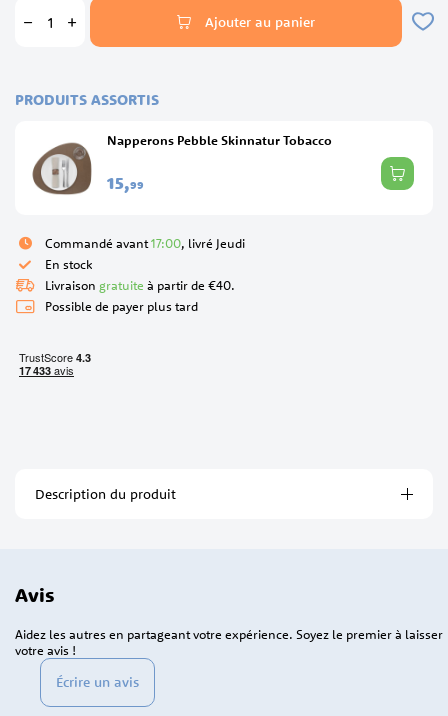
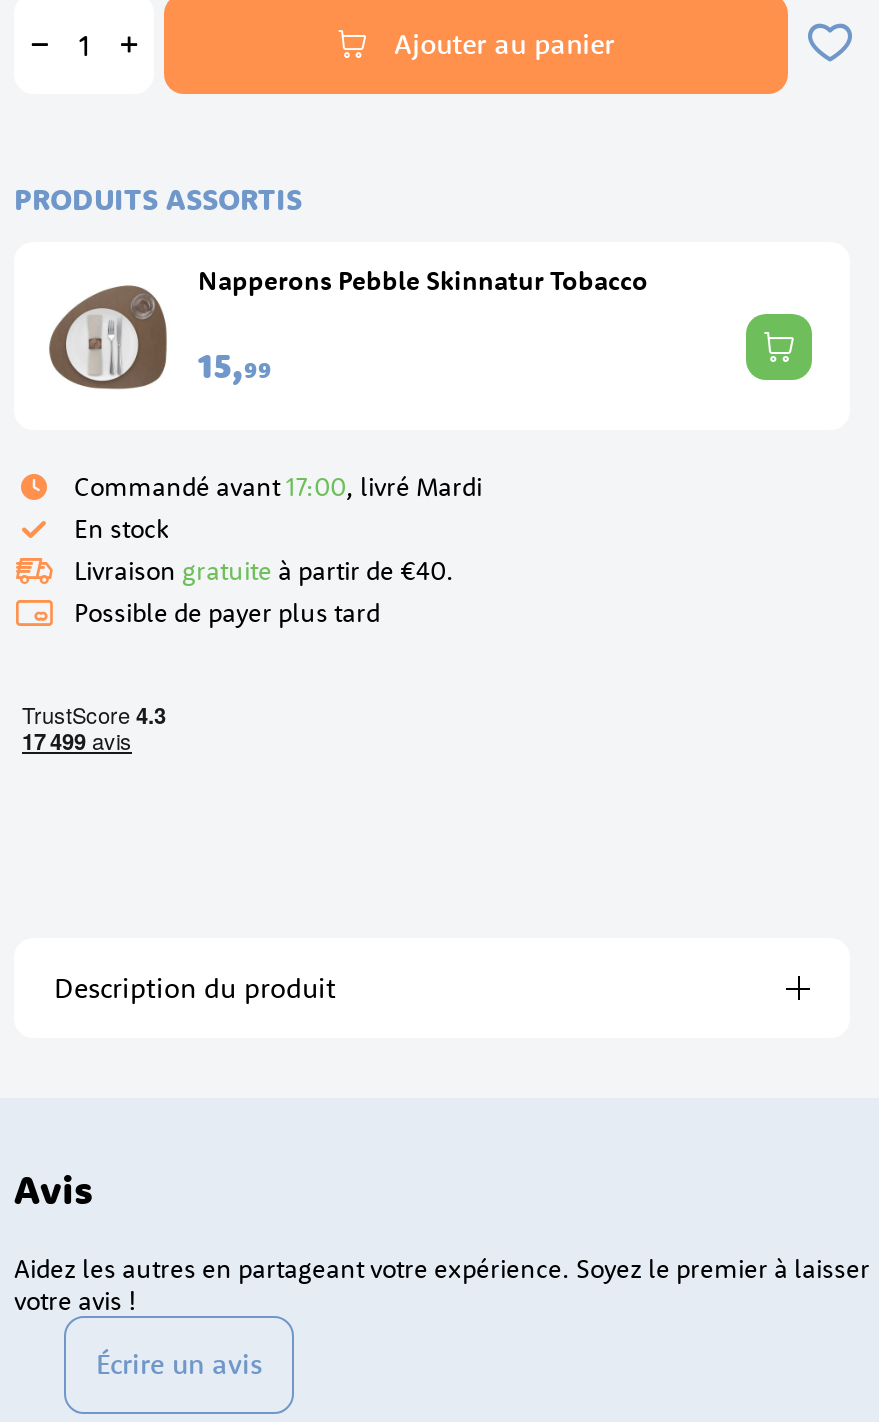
[45,235,245,251] Commandé avant 17:00, livré Jeudi -> [74,471,482,503] Commandé avant 17:00, livré Mardi

